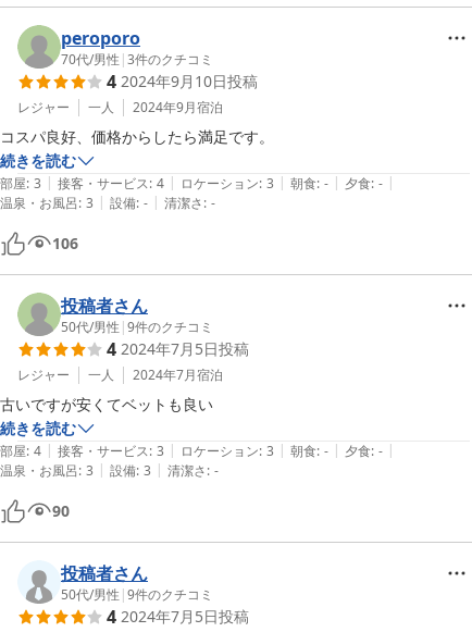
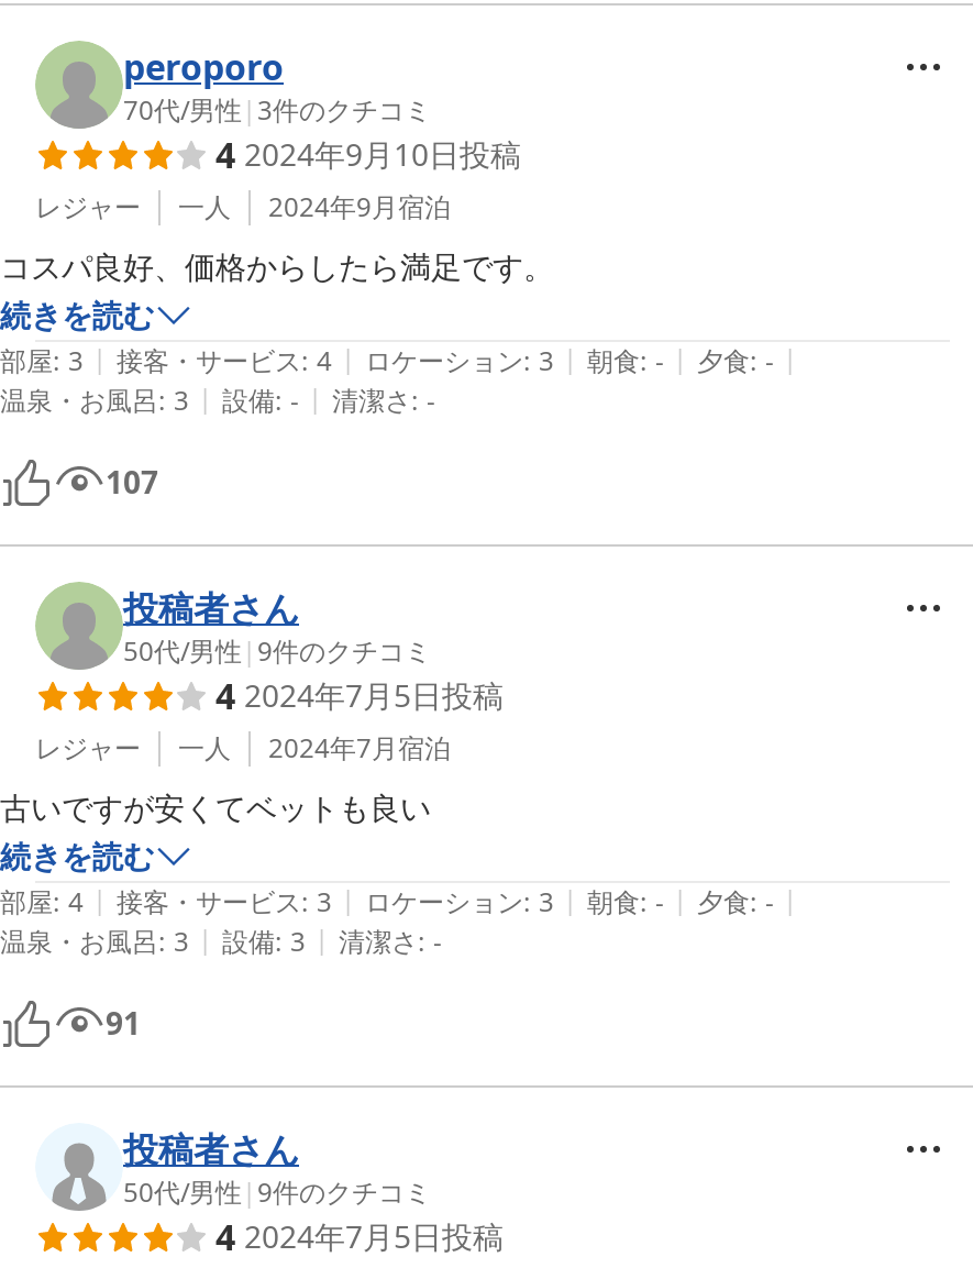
[52,233,78,253] 106 -> [106,461,158,503] 107
[52,500,70,521] 90 -> [106,1002,141,1044] 91

